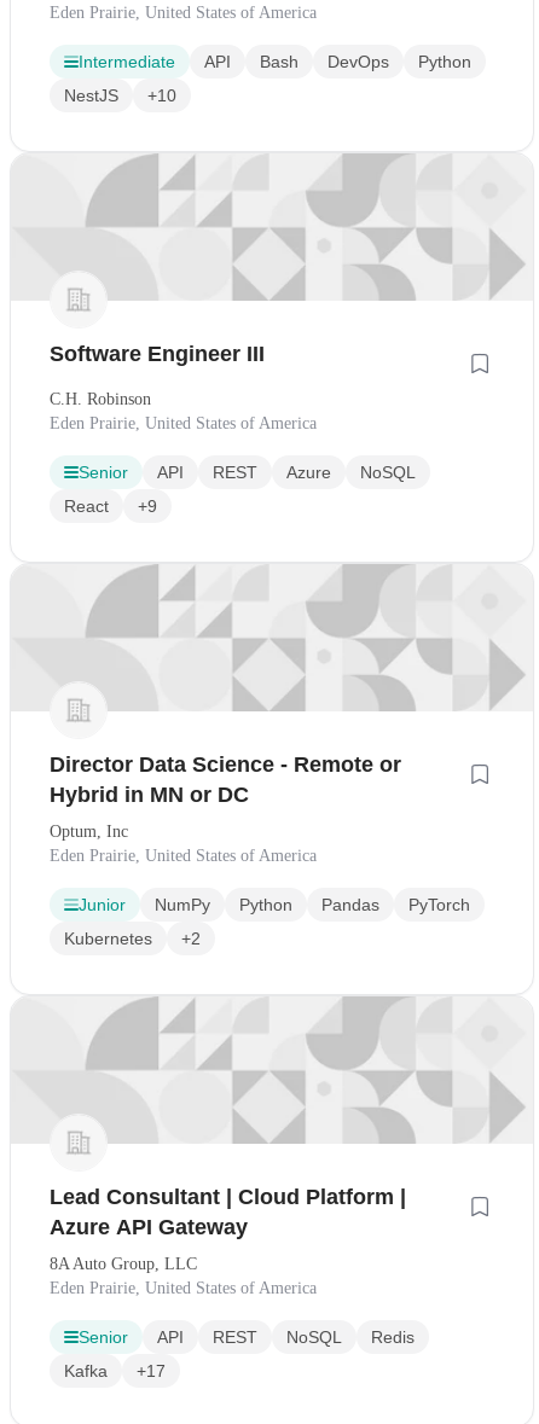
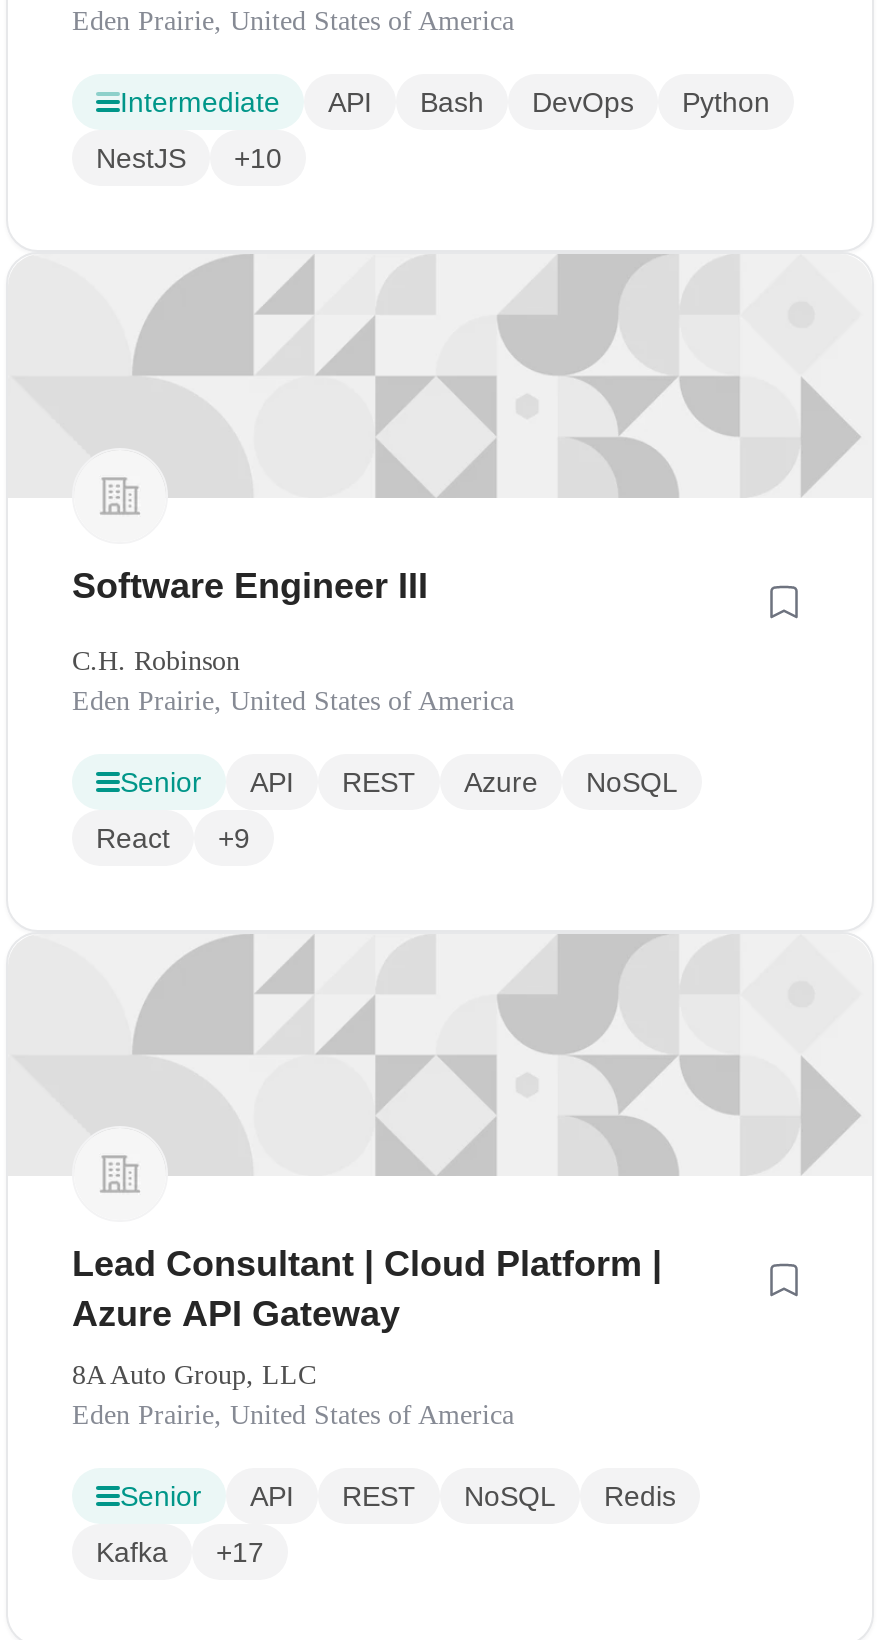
[50,753,470,948] Director Data Science - Remote or | Hybrid in MN or DC | Optum, Inc | Eden Prairie, United States of America | Junior | NumPy | Python | Pandas | PyTorch | Kubernetes | +2 -> none

